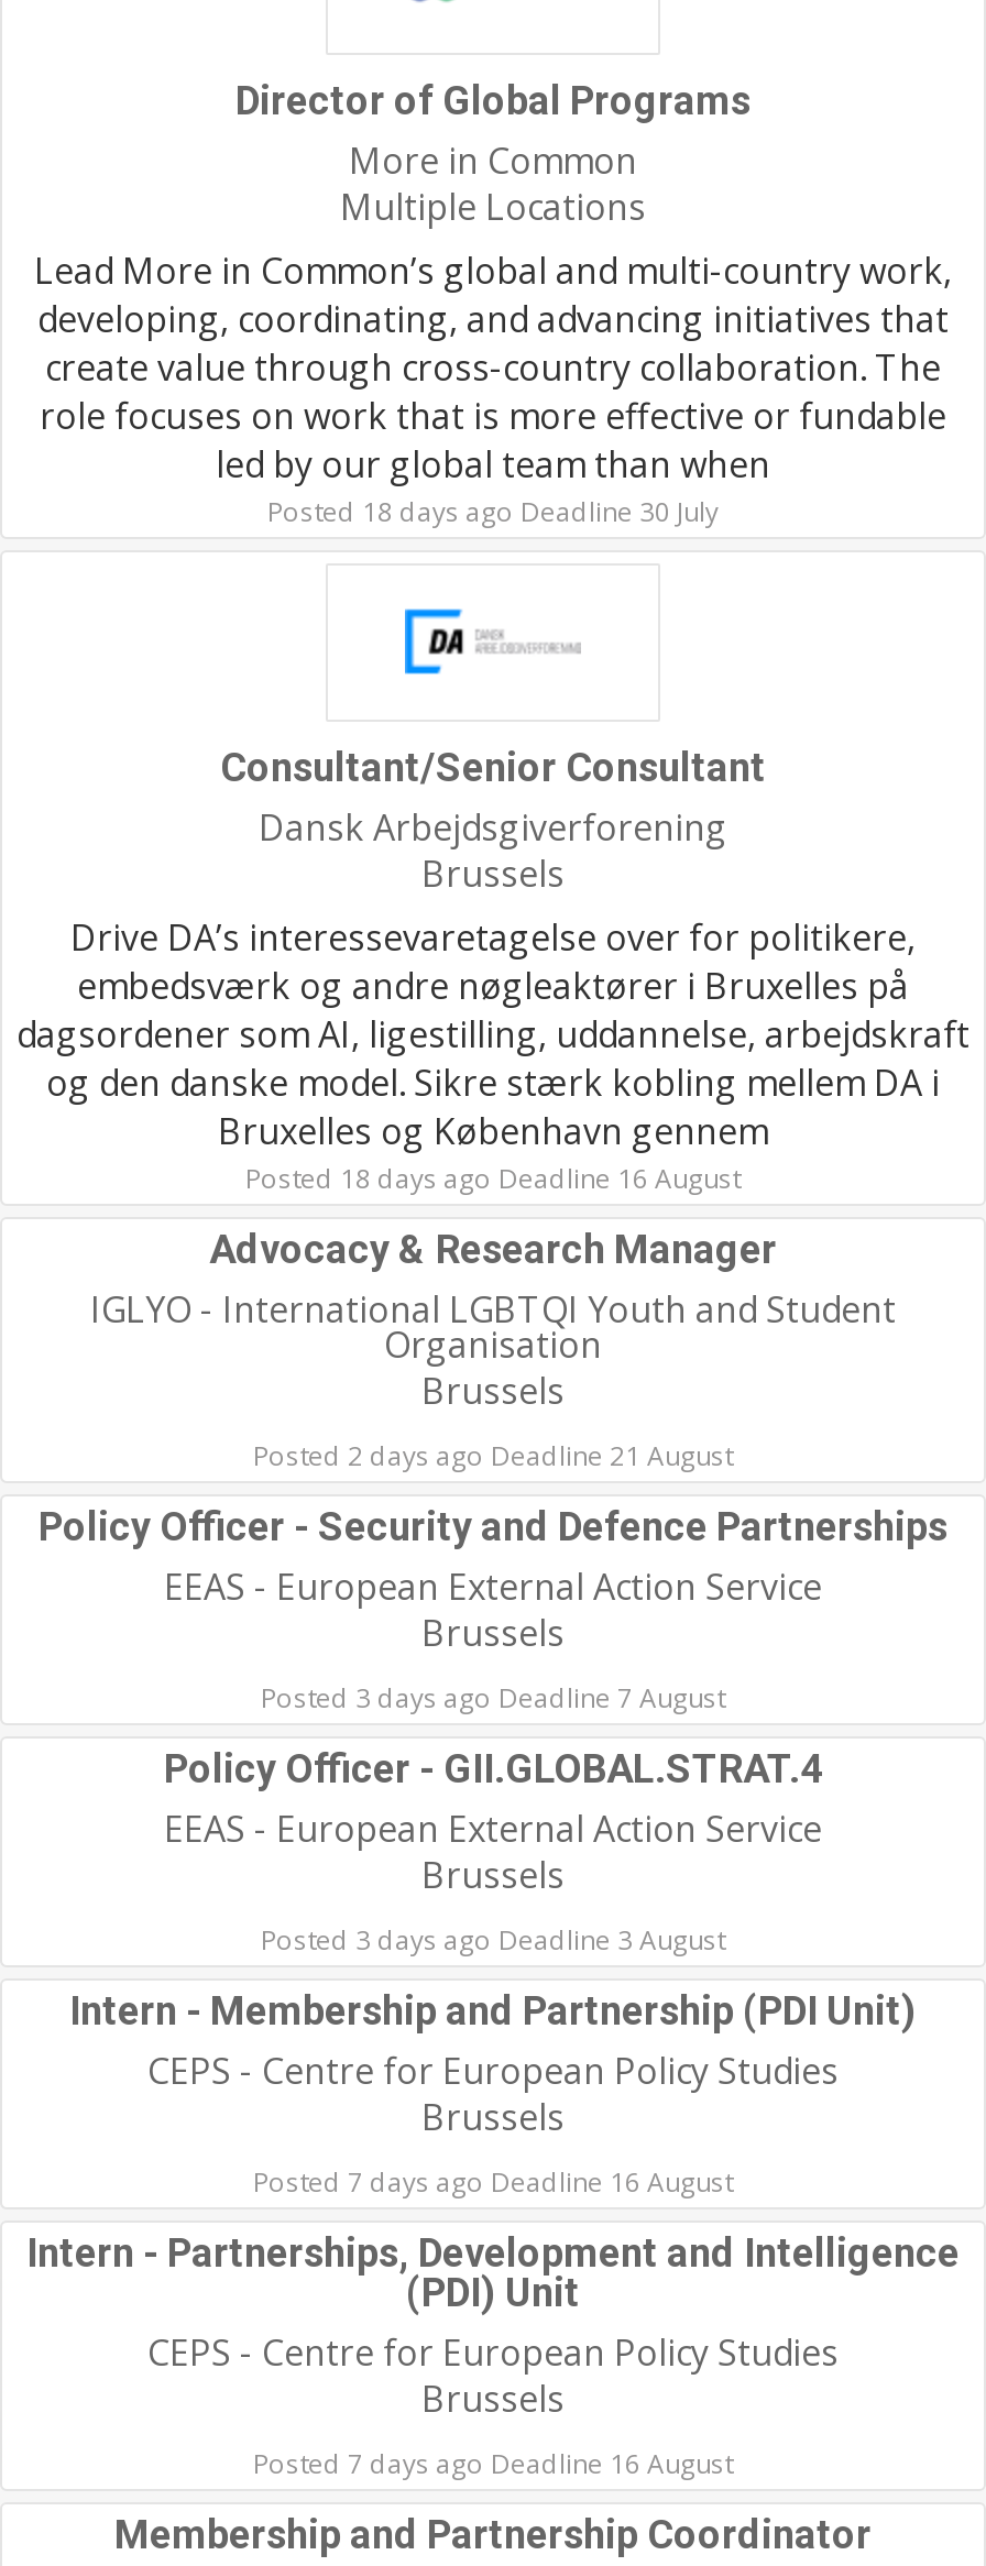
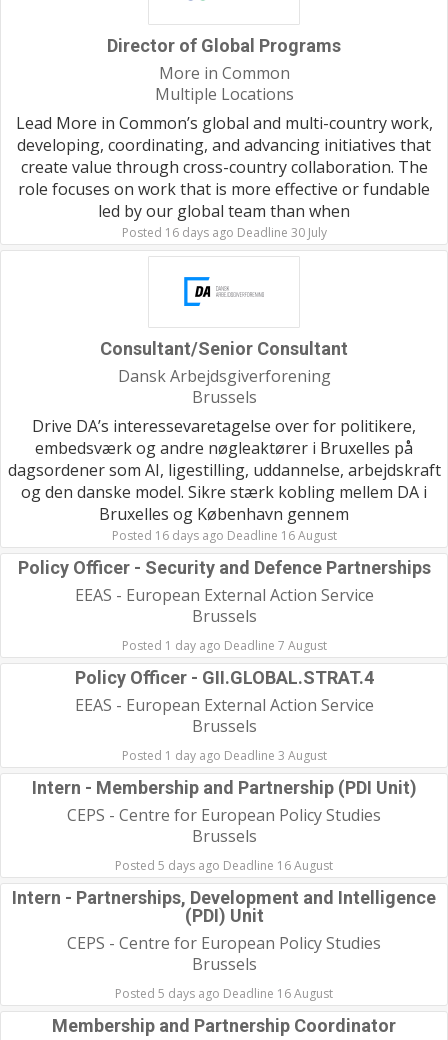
[267,493,719,530] Posted 18 days ago Deadline 30 July -> [121,224,326,241] Posted 16 days ago Deadline 30 July
[90,1160,896,1474] Posted 18 days ago Deadline 16 August | Advocacy & Research Manager | IGLYO - International LGBTQI Youth and Student | Organisation | Brussels | Posted 2 days ago Deadline 21 August -> [111,527,336,544] Posted 16 days ago Deadline 16 August
[261,1679,725,1717] Posted 3 days ago Deadline 7 August -> [121,637,326,654] Posted 1 day ago Deadline 7 August
[261,1921,725,1959] Posted 3 days ago Deadline 3 August -> [121,747,326,764] Posted 1 day ago Deadline 3 August
[253,2163,733,2201] Posted 7 days ago Deadline 16 August -> [115,857,333,874] Posted 5 days ago Deadline 16 August
[253,2445,733,2482] Posted 7 days ago Deadline 16 August -> [115,985,333,1002] Posted 5 days ago Deadline 16 August

